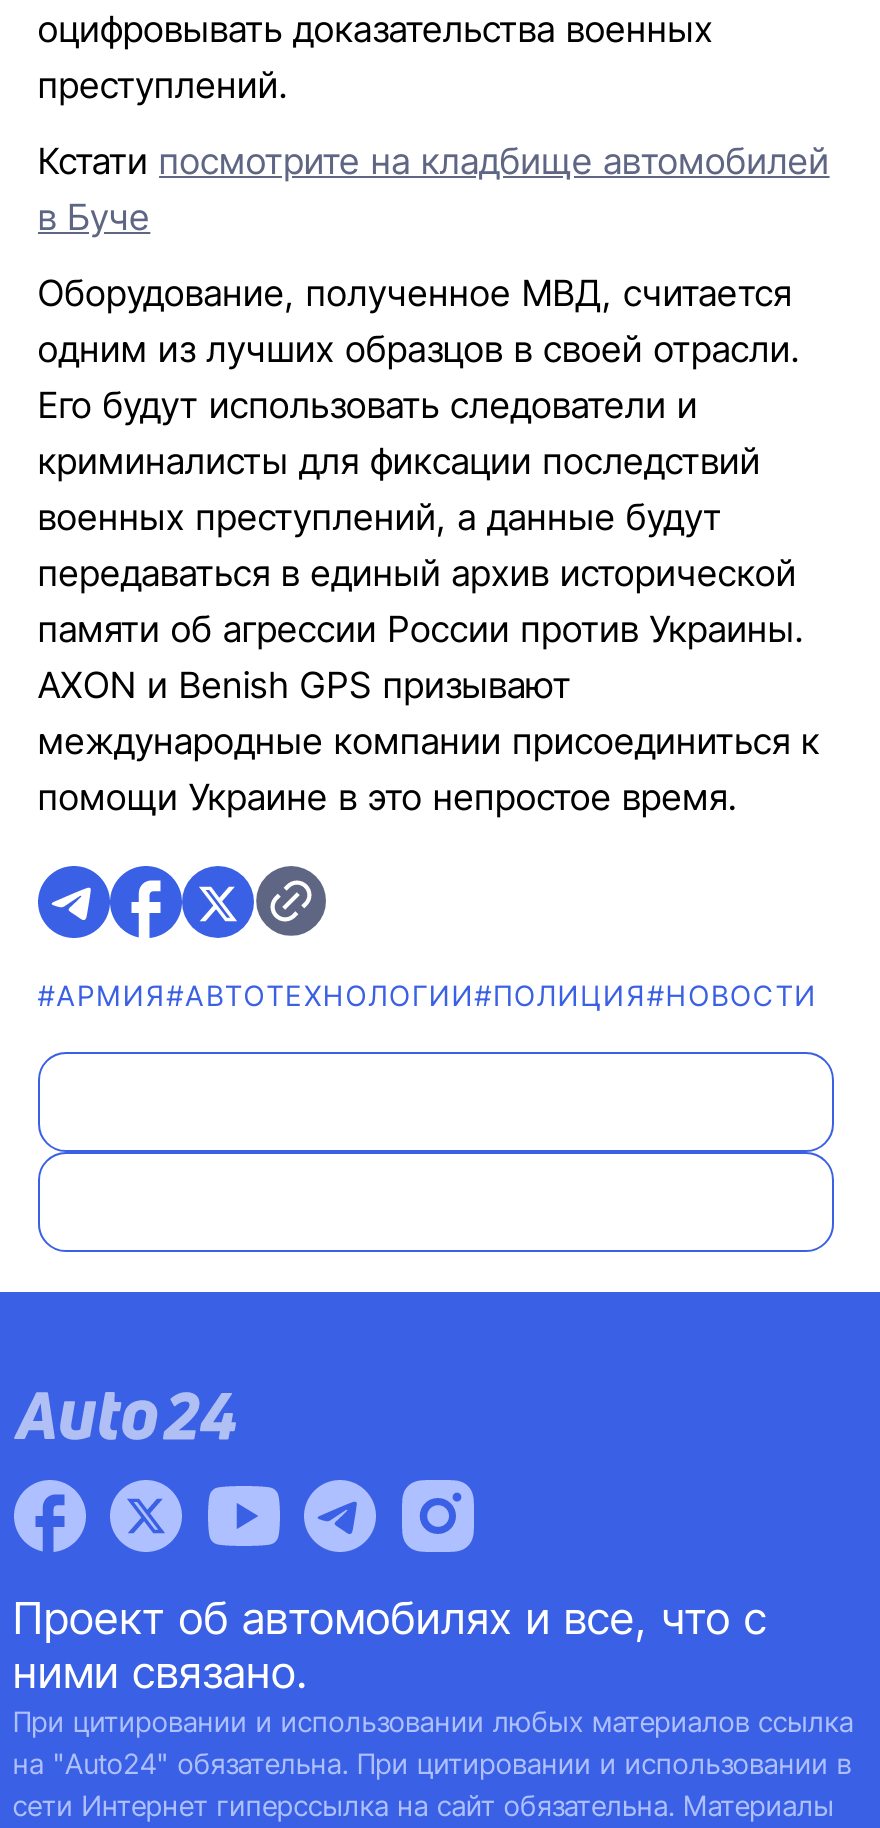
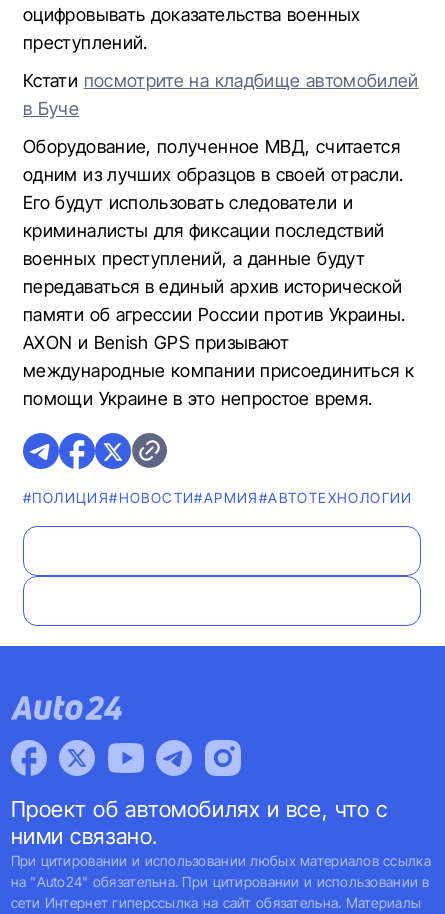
[38,978,818,1012] #АРМИЯ#АВТОТЕХНОЛОГИИ#ПОЛИЦИЯ#НОВОСТИ -> [23,489,413,506] #ПОЛИЦИЯ#НОВОСТИ#АРМИЯ#АВТОТЕХНОЛОГИИ

